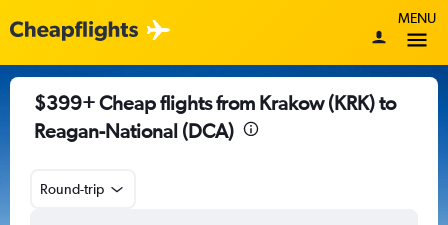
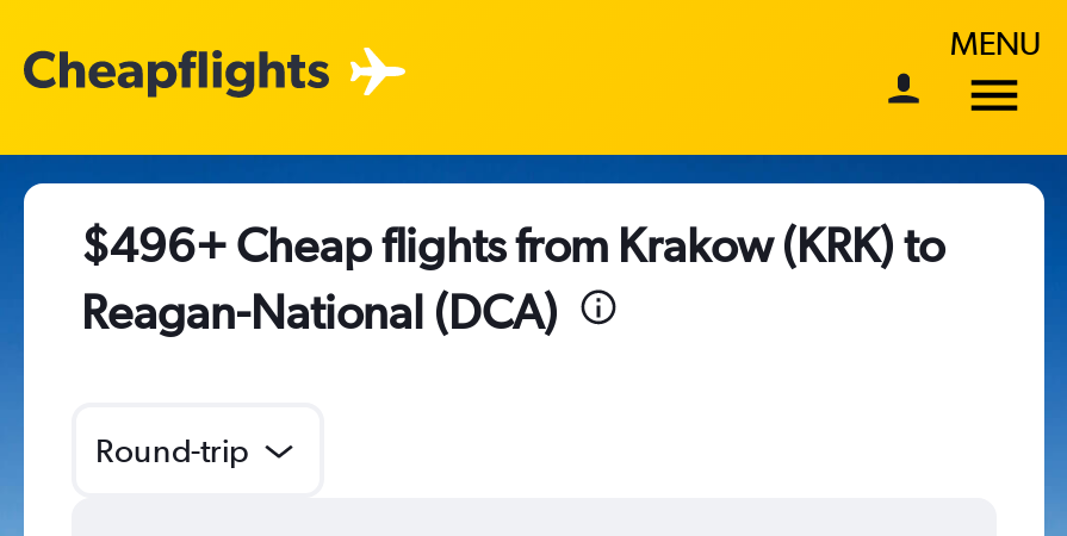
[34,91,396,114] $399+ Cheap flights from Krakow (KRK) to -> [81,217,944,272] $496+ Cheap flights from Krakow (KRK) to

